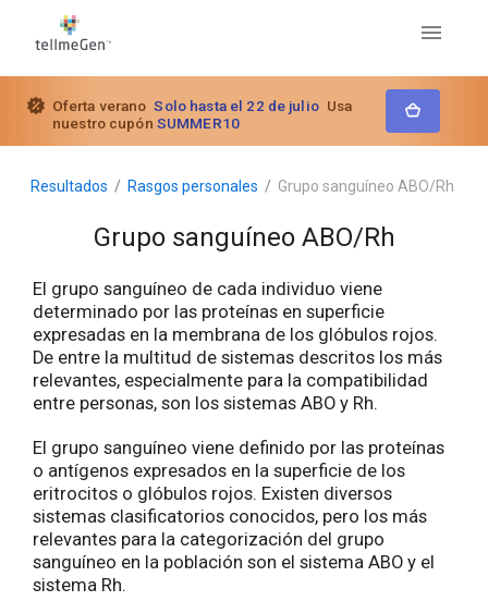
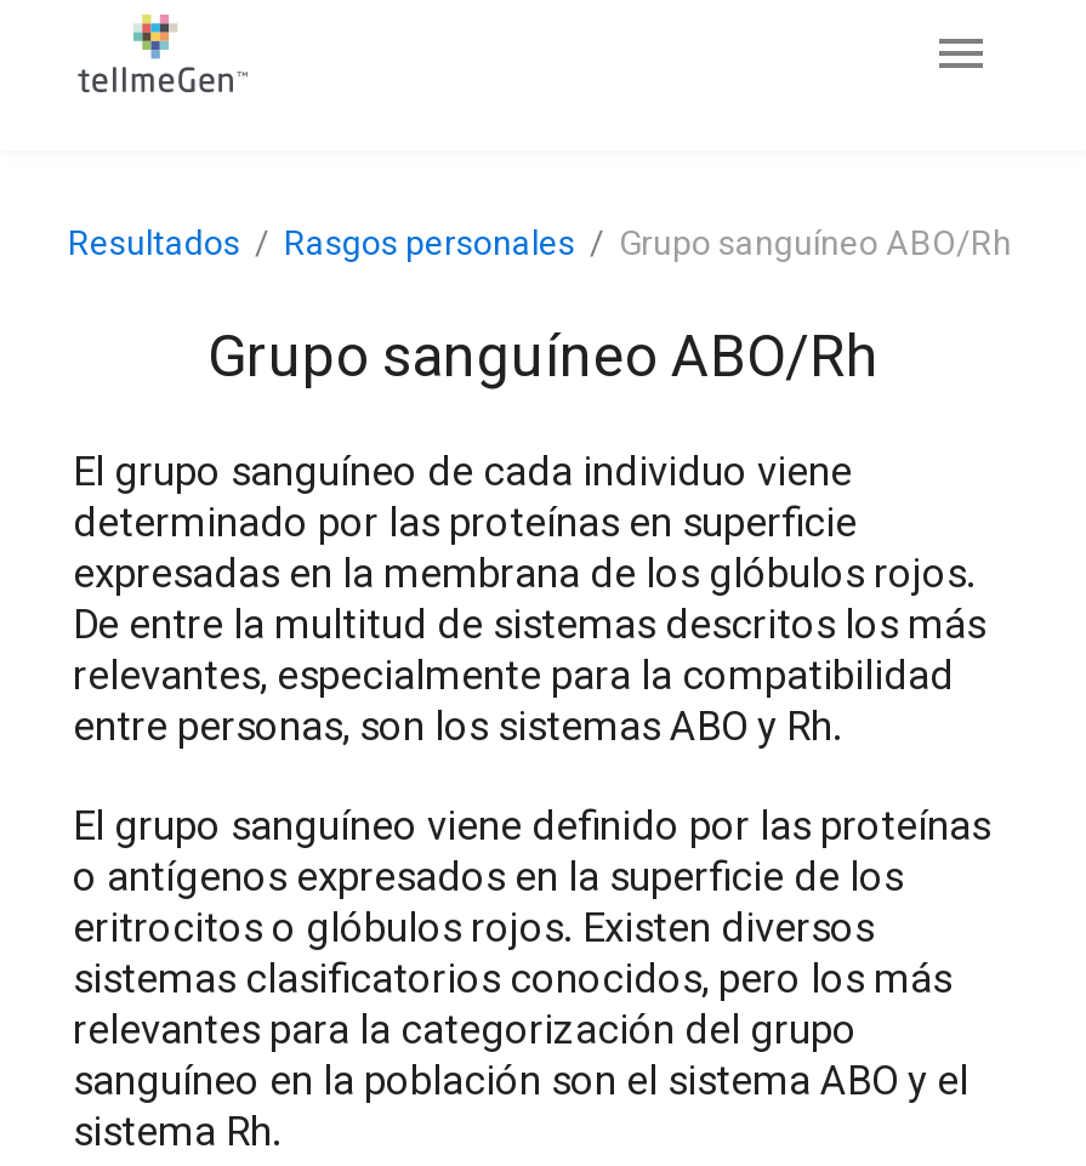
[3,75,485,147] [image] | Oferta verano Solo hasta el 22 de julio Usa | nuestro cupón SUMMER10 -> none

